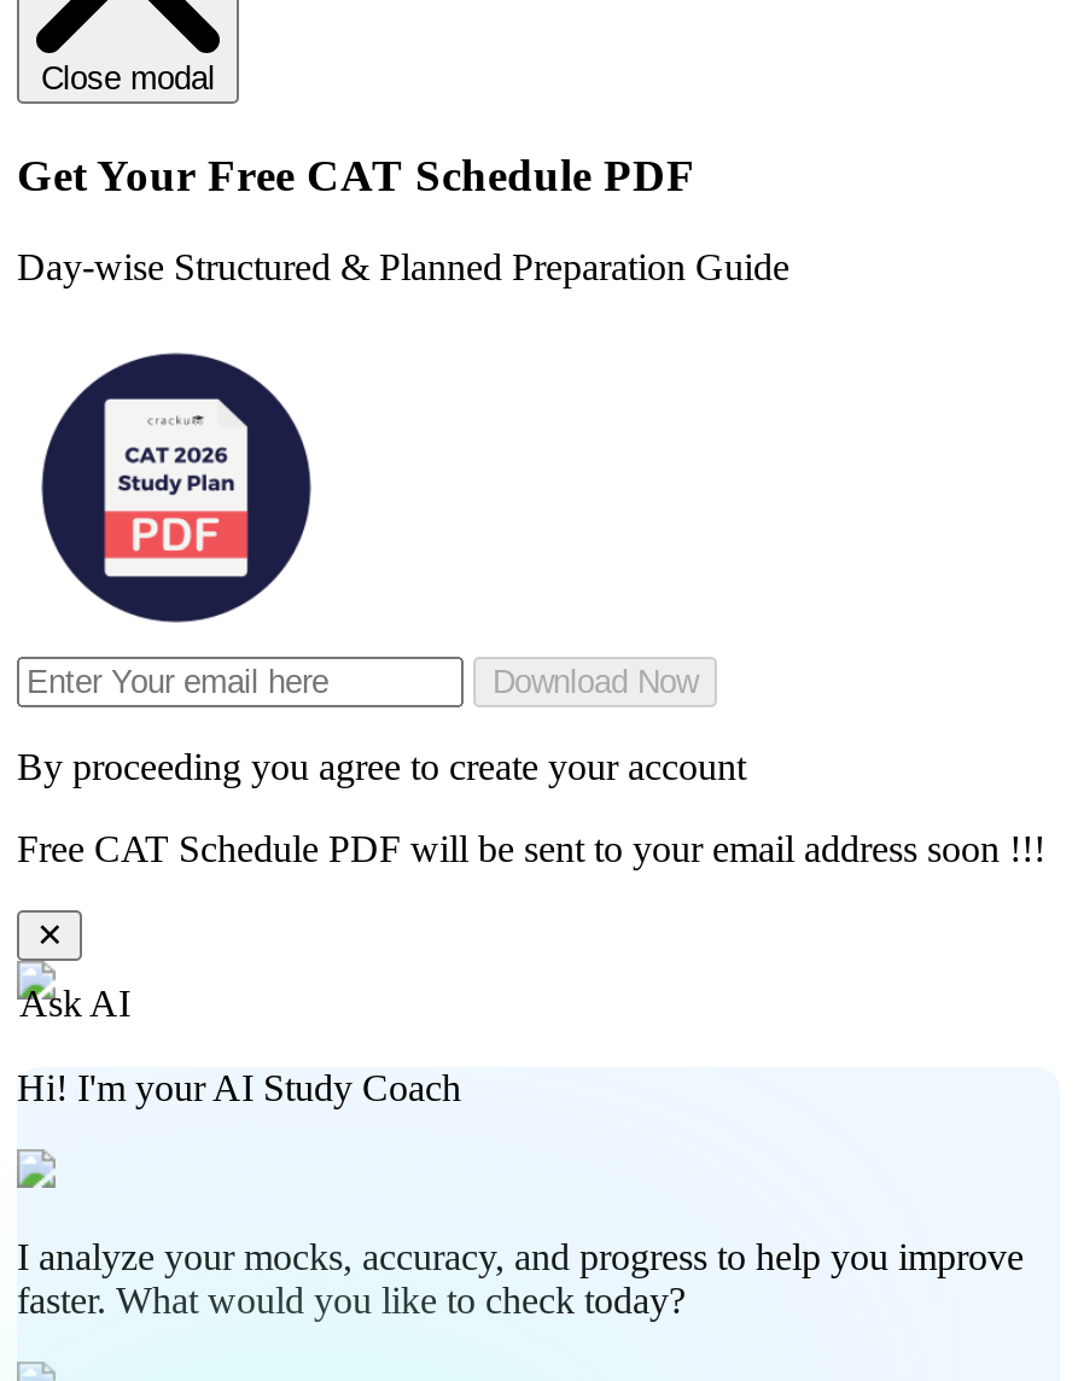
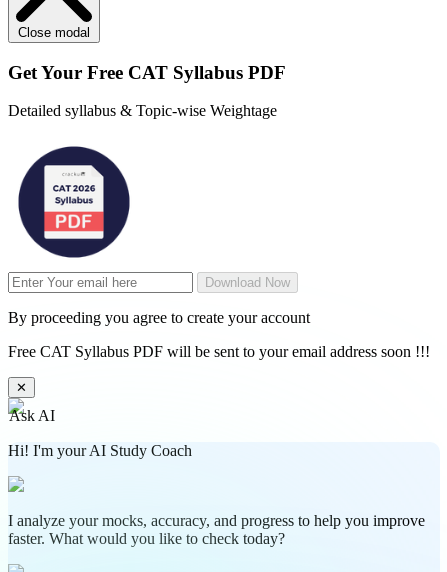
[17,149,695,199] Get Your Free CAT Schedule PDF -> [8,62,286,83] Get Your Free CAT Syllabus PDF
[17,247,789,288] Day-wise Structured & Planned Preparation Guide -> [8,102,277,119] Detailed syllabus & Topic-wise Weightage
[17,829,1045,870] Free CAT Schedule PDF will be sent to your email address soon !!! -> [8,343,430,360] Free CAT Syllabus PDF will be sent to your email address soon !!!

